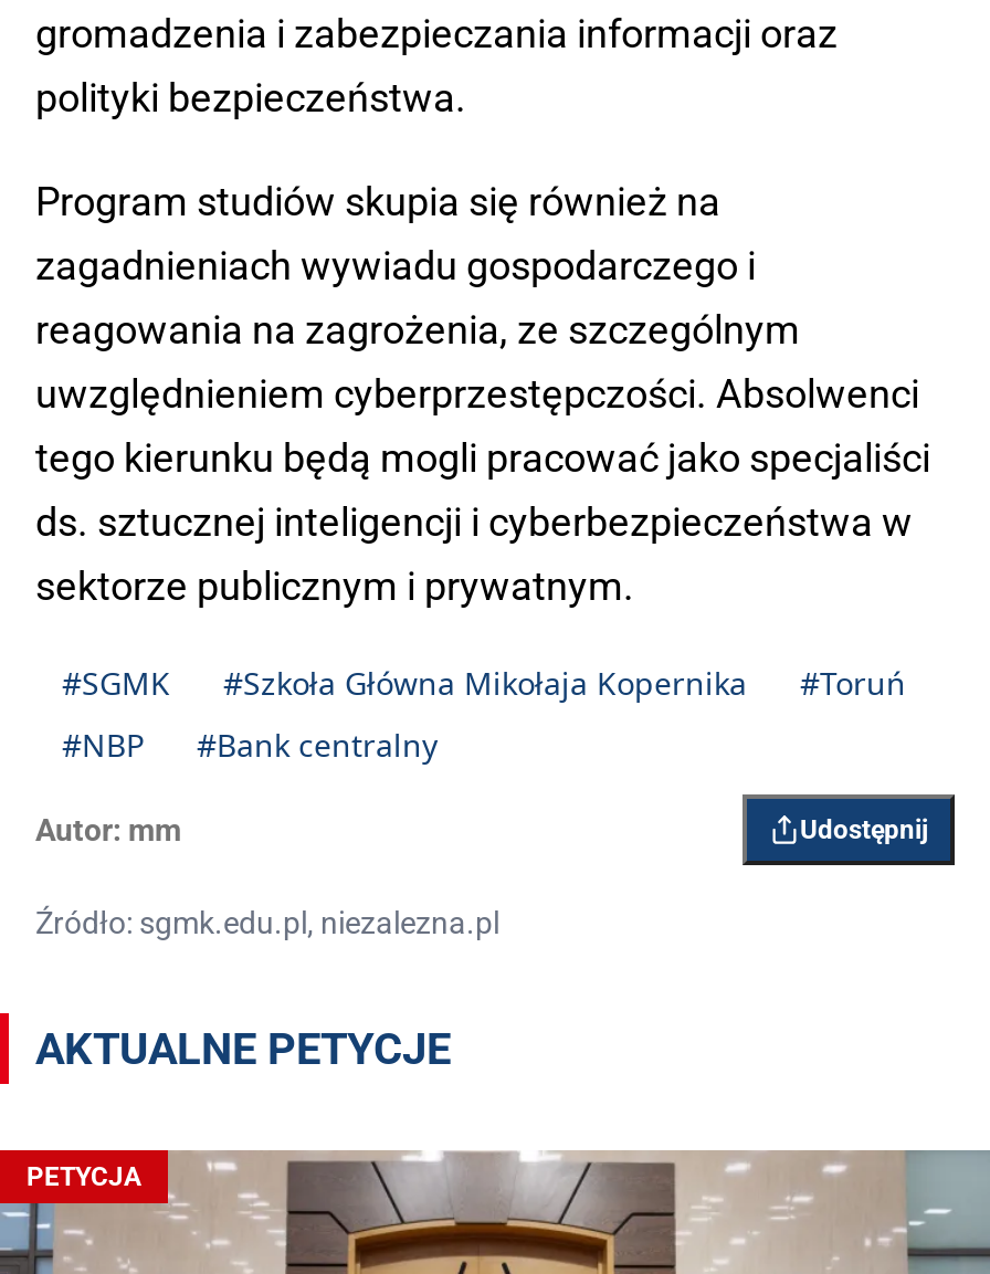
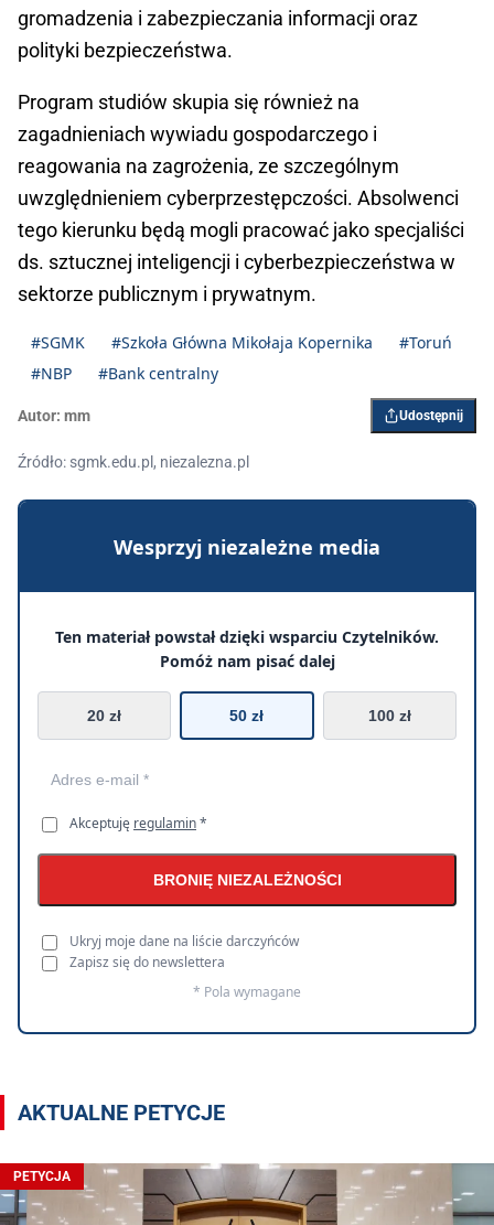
none -> [17,498,477,1035] [image] | Wesprzyj niezależne media | Ten materiał powstał dzięki wsparciu Czytelników. | Pomóż nam pisać dalej | 20 zł | 50 zł | 100 zł
none -> [69,814,341,1001] Akceptuję regulamin * | BRONIĘ NIEZALEŻNOŚCI | Ukryj moje dane na liście darczyńców | Zapisz się do newslettera | * Pola wymagane

